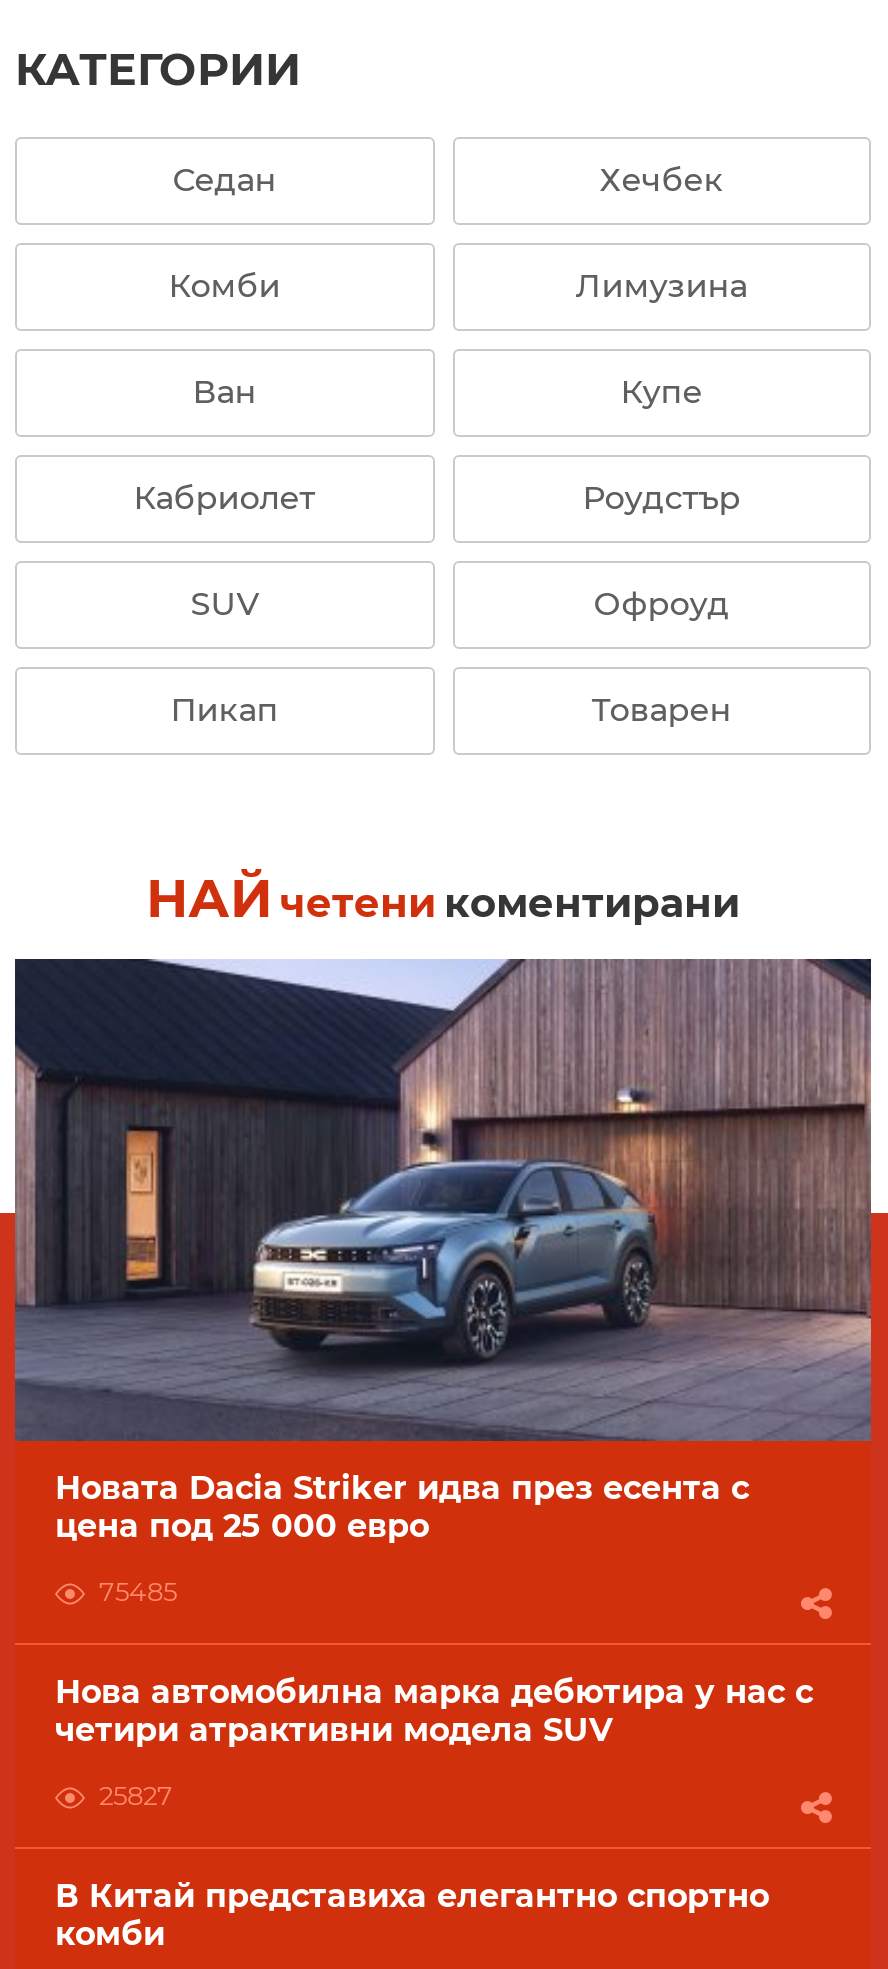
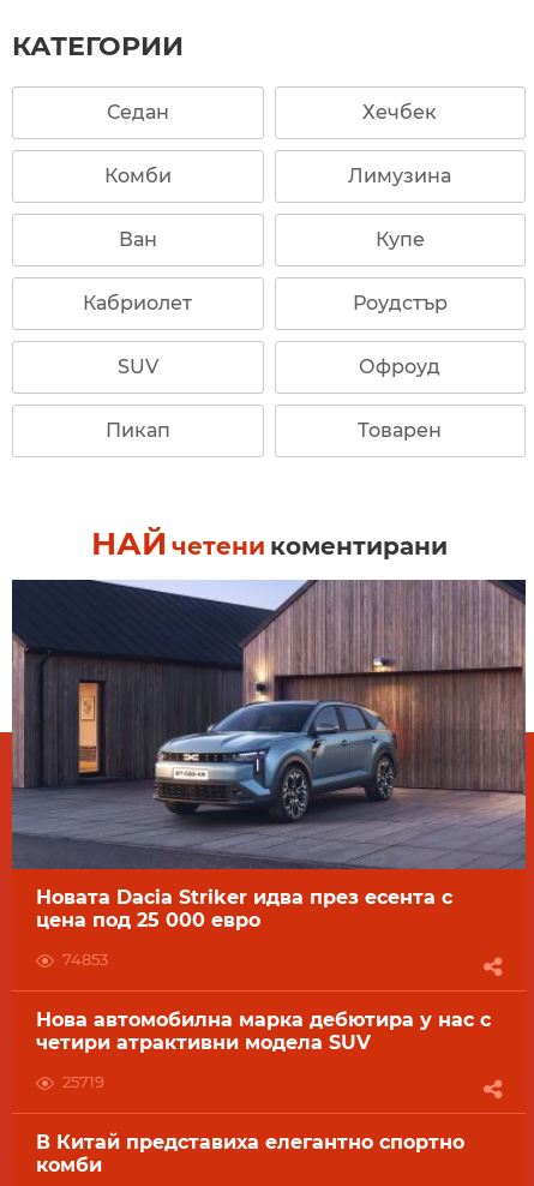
[99,1574,177,1606] 75485 -> [62,949,108,968] 74853
[99,1778,173,1810] 25827 -> [62,1071,104,1091] 25719

